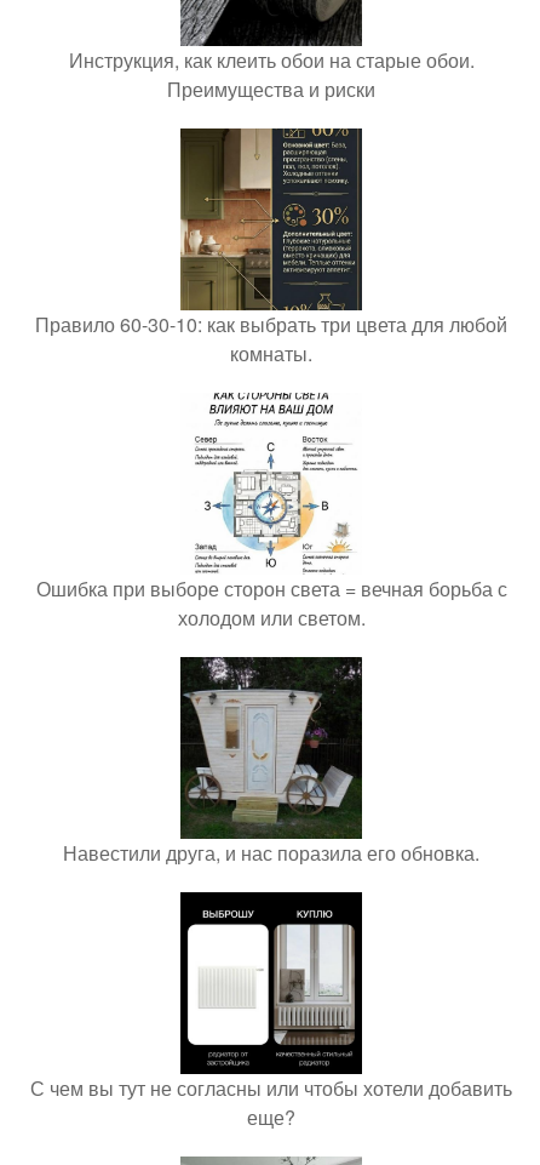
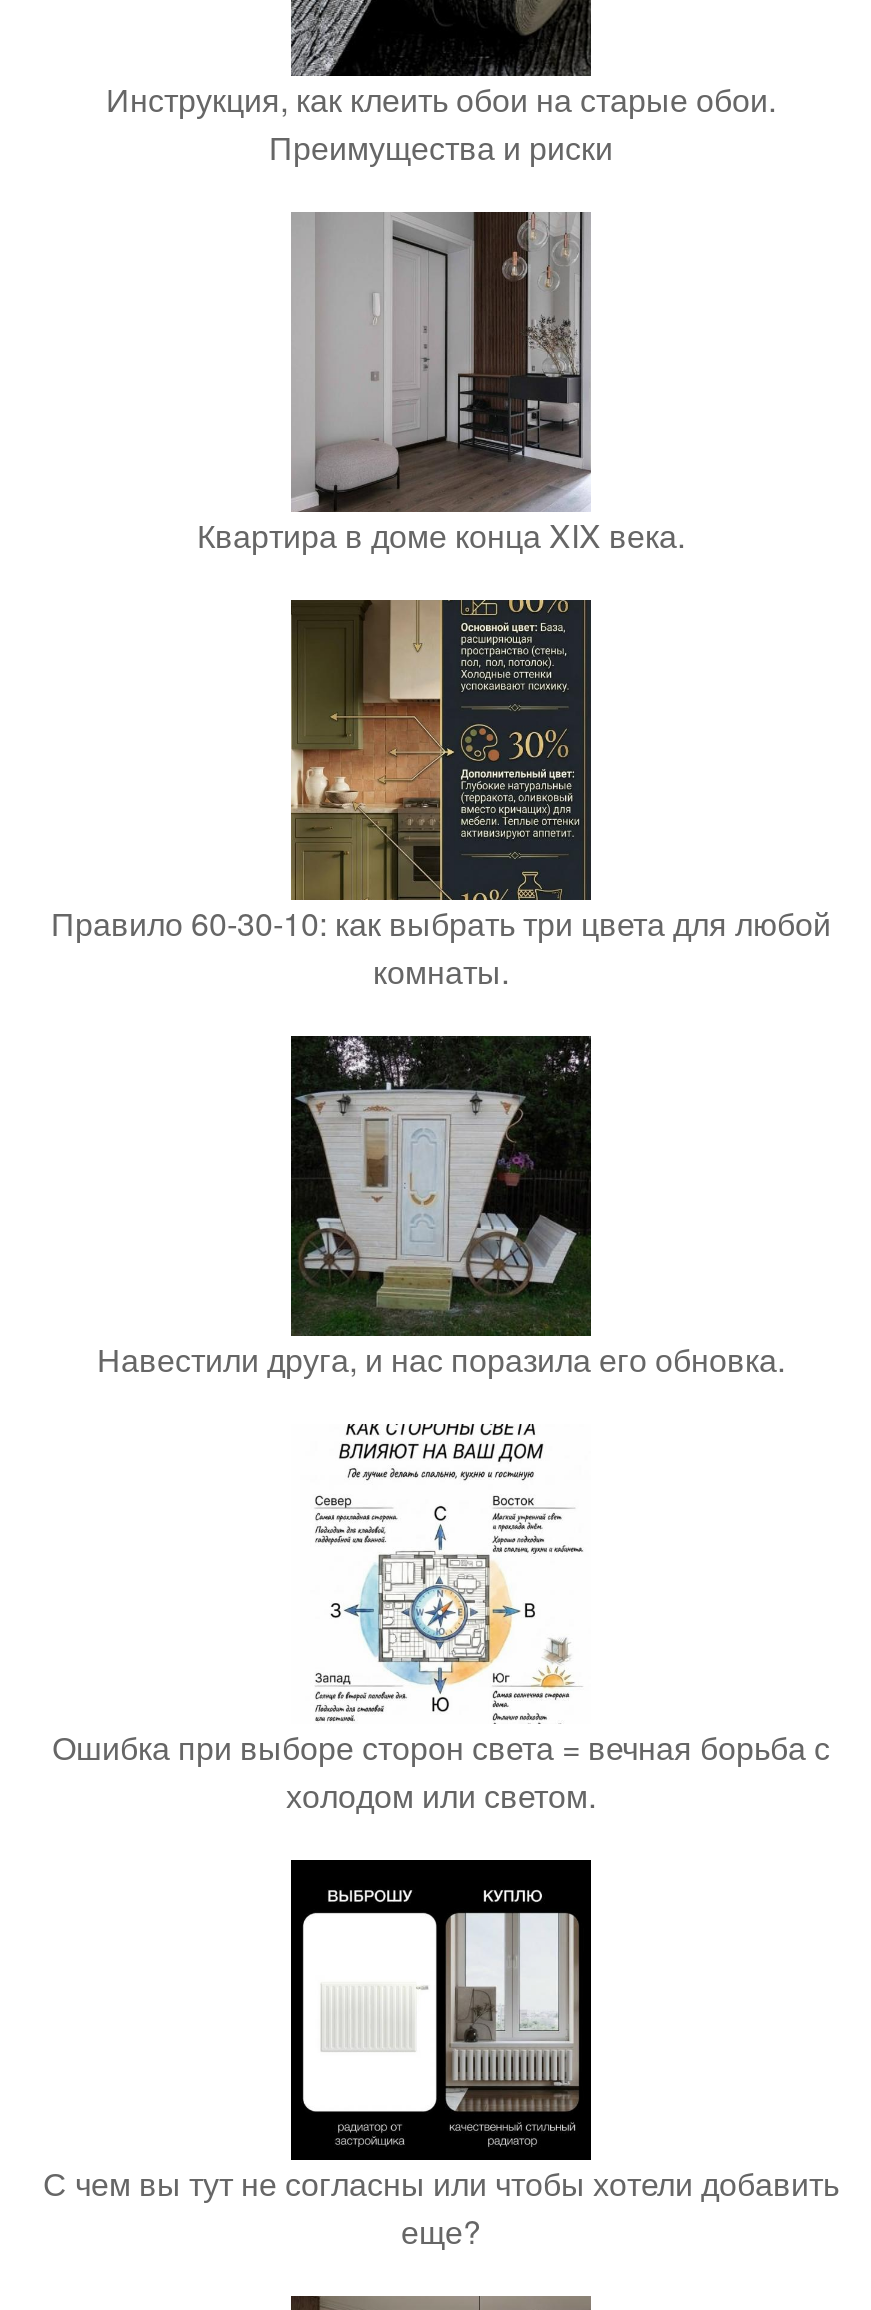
none -> [197,212,685,558] [image] | Квартира в доме конца XIX века.
moved [36,390,507,631] -> [52,1420,830,1818]: [image] | Ошибка при выборе сторон света = вечная борьба с | холодом или светом.
moved [63,657,479,867] -> [97,1034,785,1382]: [image] | Навестили друга, и нас поразила его обновка.

